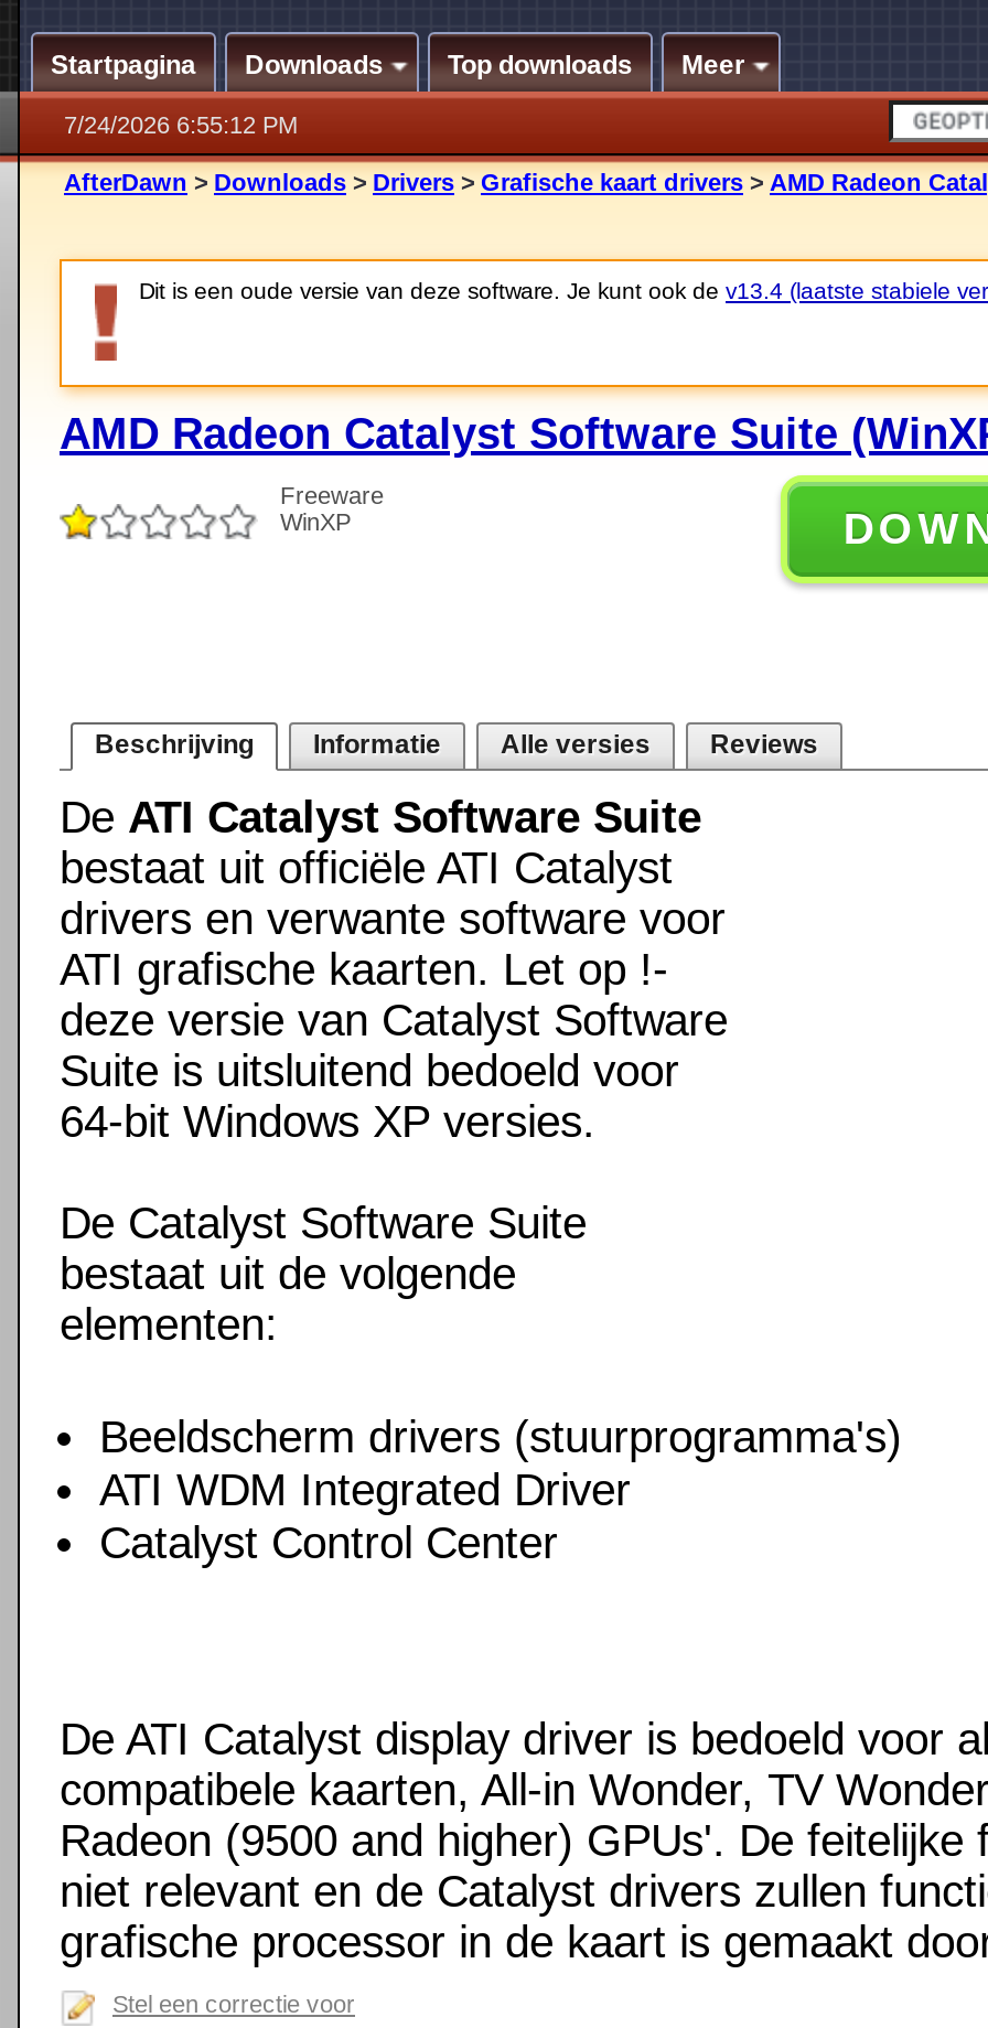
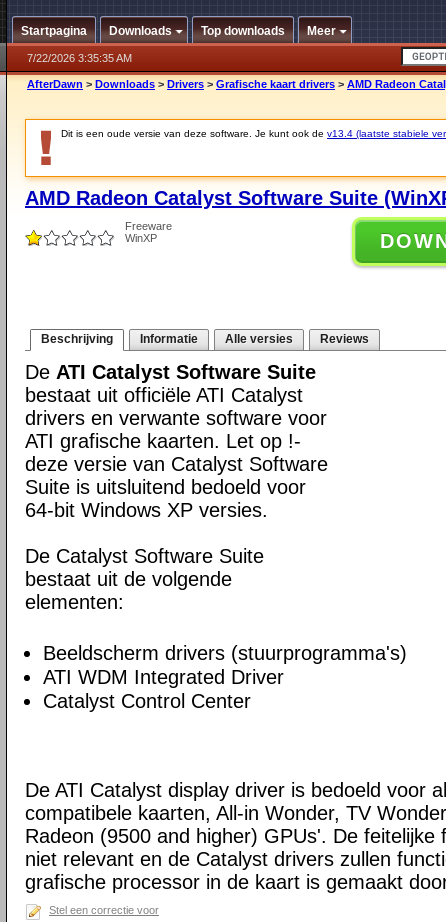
[64,111,298,138] 7/24/2026 6:55:12 PM -> [27,52,132,64] 7/22/2026 3:35:35 AM

